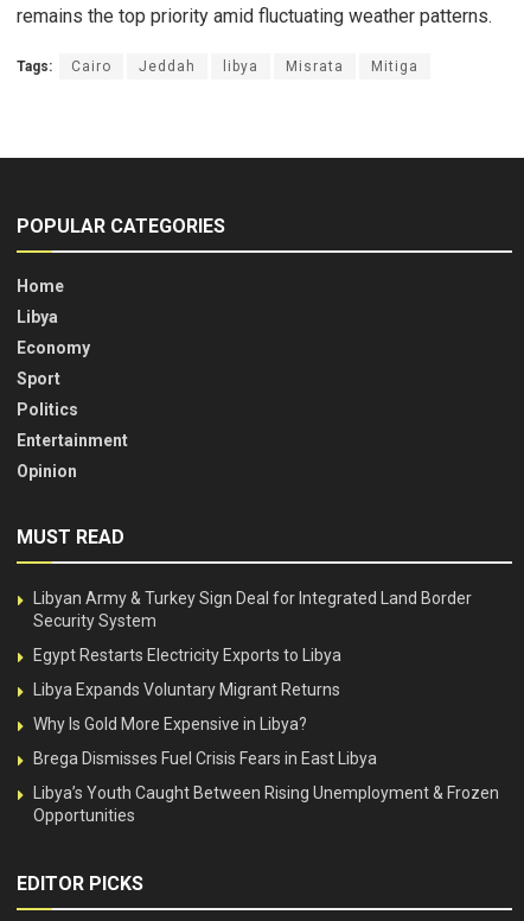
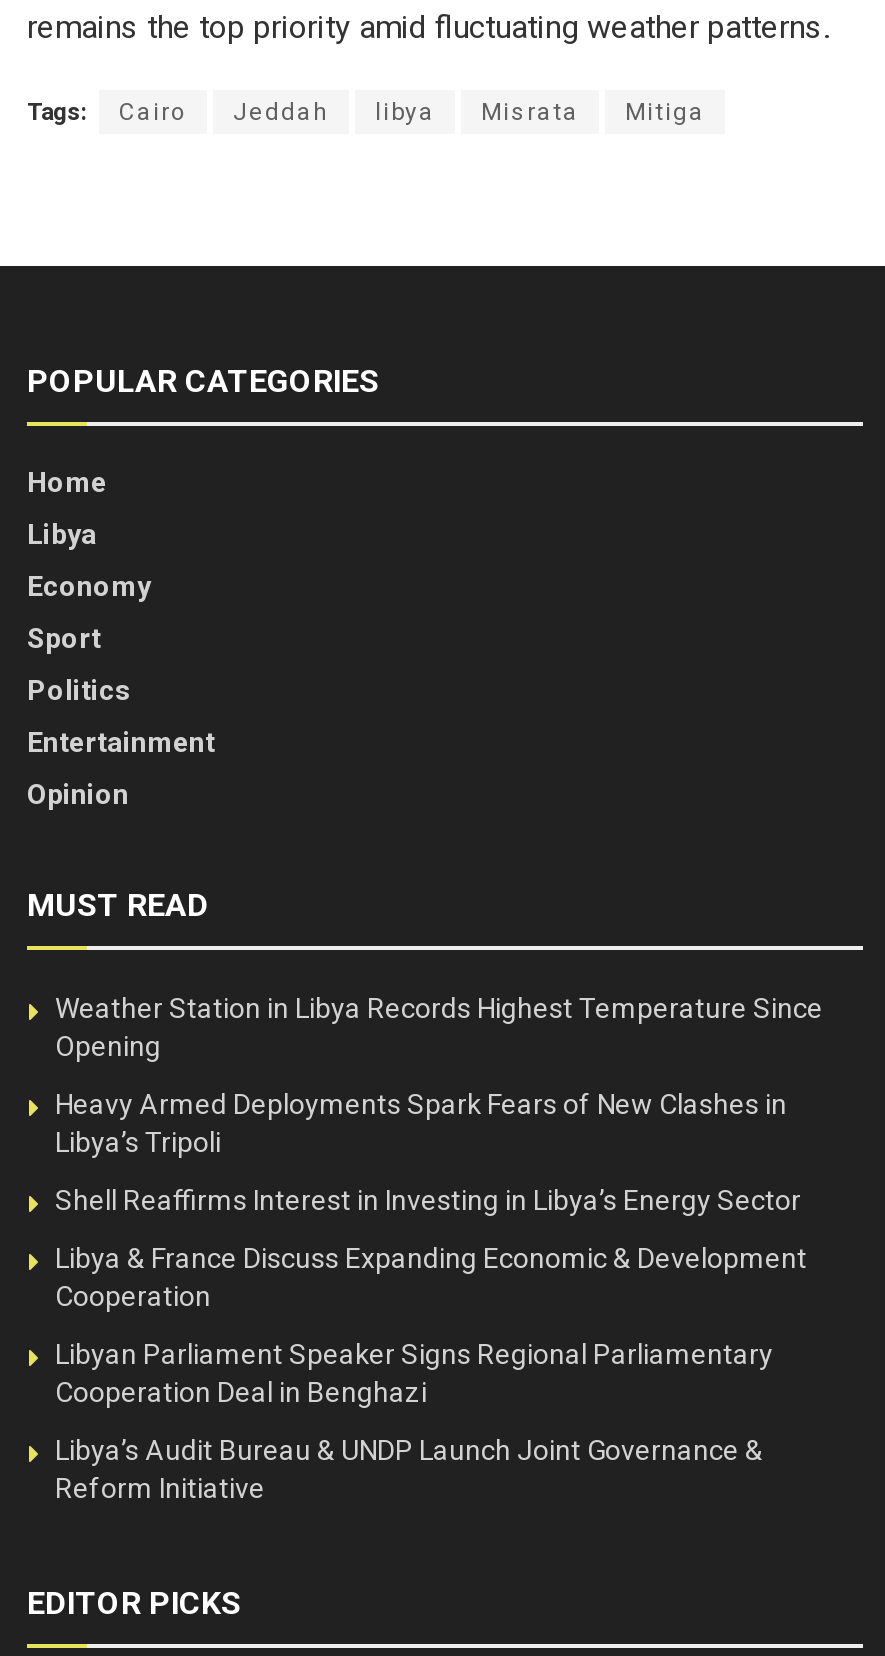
[33,588,472,630] Libyan Army & Turkey Sign Deal for Integrated Land Border | Security System -> [55,992,823,1062] Weather Station in Libya Records Highest Temperature Since | Opening
[33,645,341,664] Egypt Restarts Electricity Exports to Libya -> [55,1088,787,1158] Heavy Armed Deployments Spark Fears of New Clashes in | Libya’s Tripoli
[33,680,340,699] Libya Expands Voluntary Migrant Returns -> [55,1184,801,1216] Shell Reaffirms Interest in Investing in Libya’s Energy Sector
[33,714,307,733] Why Is Gold More Expensive in Libya? -> [55,1242,807,1312] Libya & France Discuss Expanding Economic & Development | Cooperation
[33,749,377,768] Brega Dismisses Fuel Crisis Fears in East Libya -> [55,1338,773,1408] Libyan Parliament Speaker Signs Regional Parliamentary | Cooperation Deal in Benghazi
[33,783,499,825] Libya’s Youth Caught Between Rising Unemployment & Frozen | Opportunities -> [55,1434,763,1504] Libya’s Audit Bureau & UNDP Launch Joint Governance & | Reform Initiative

